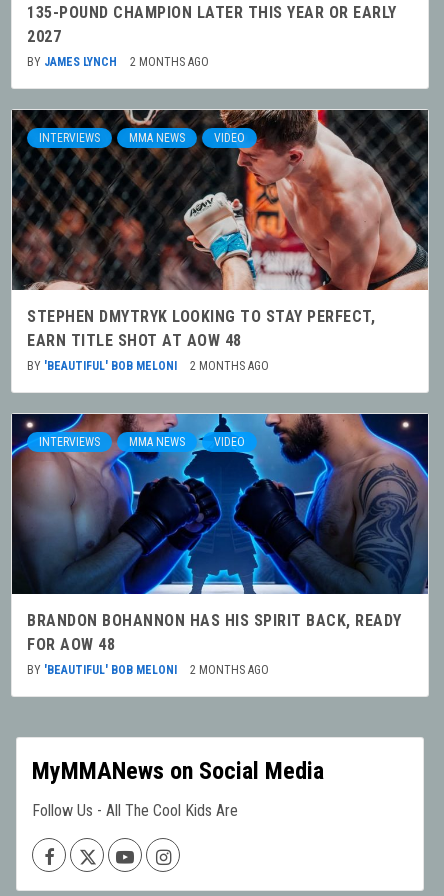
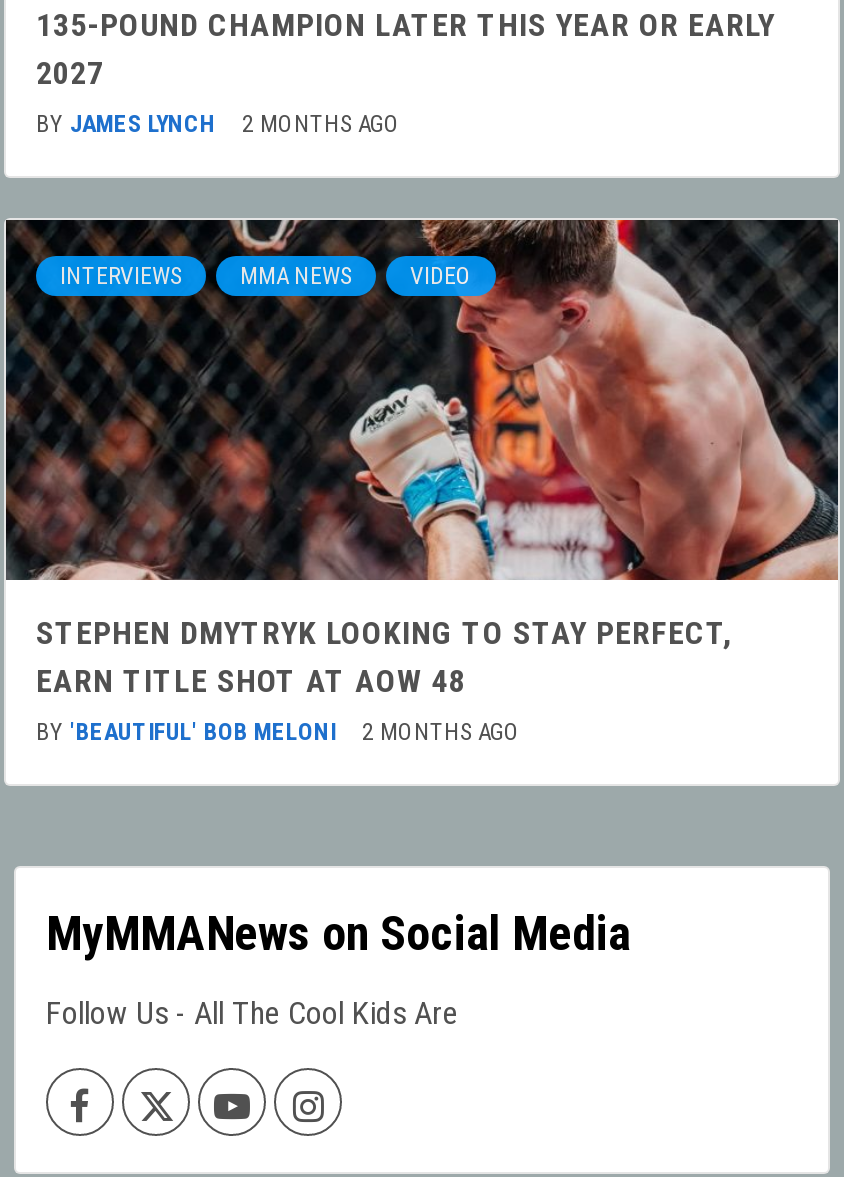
[11,413,429,595] [image] | INTERVIEWS | MMA NEWS | VIDEO -> none
[27,611,401,677] BRANDON BOHANNON HAS HIS SPIRIT BACK, READY | FOR AOW 48 | BY 'BEAUTIFUL' BOB MELONI | 2 MONTHS AGO -> none

